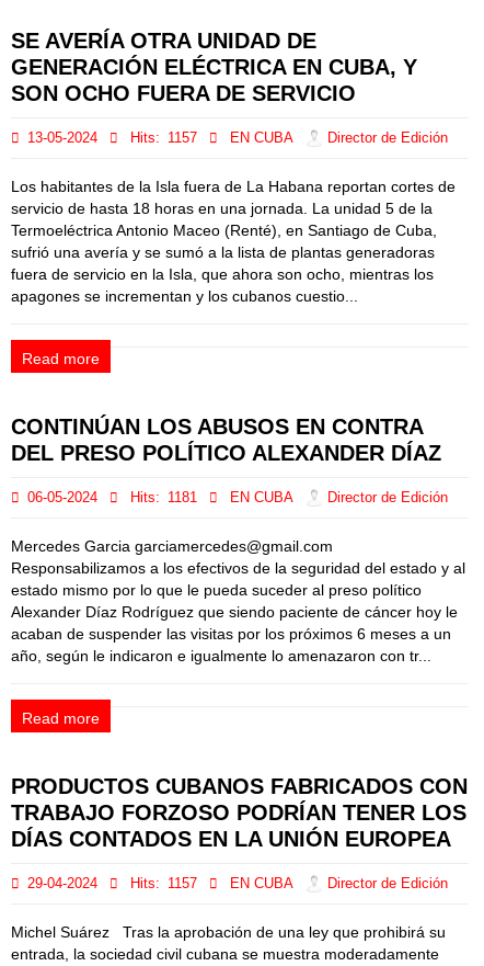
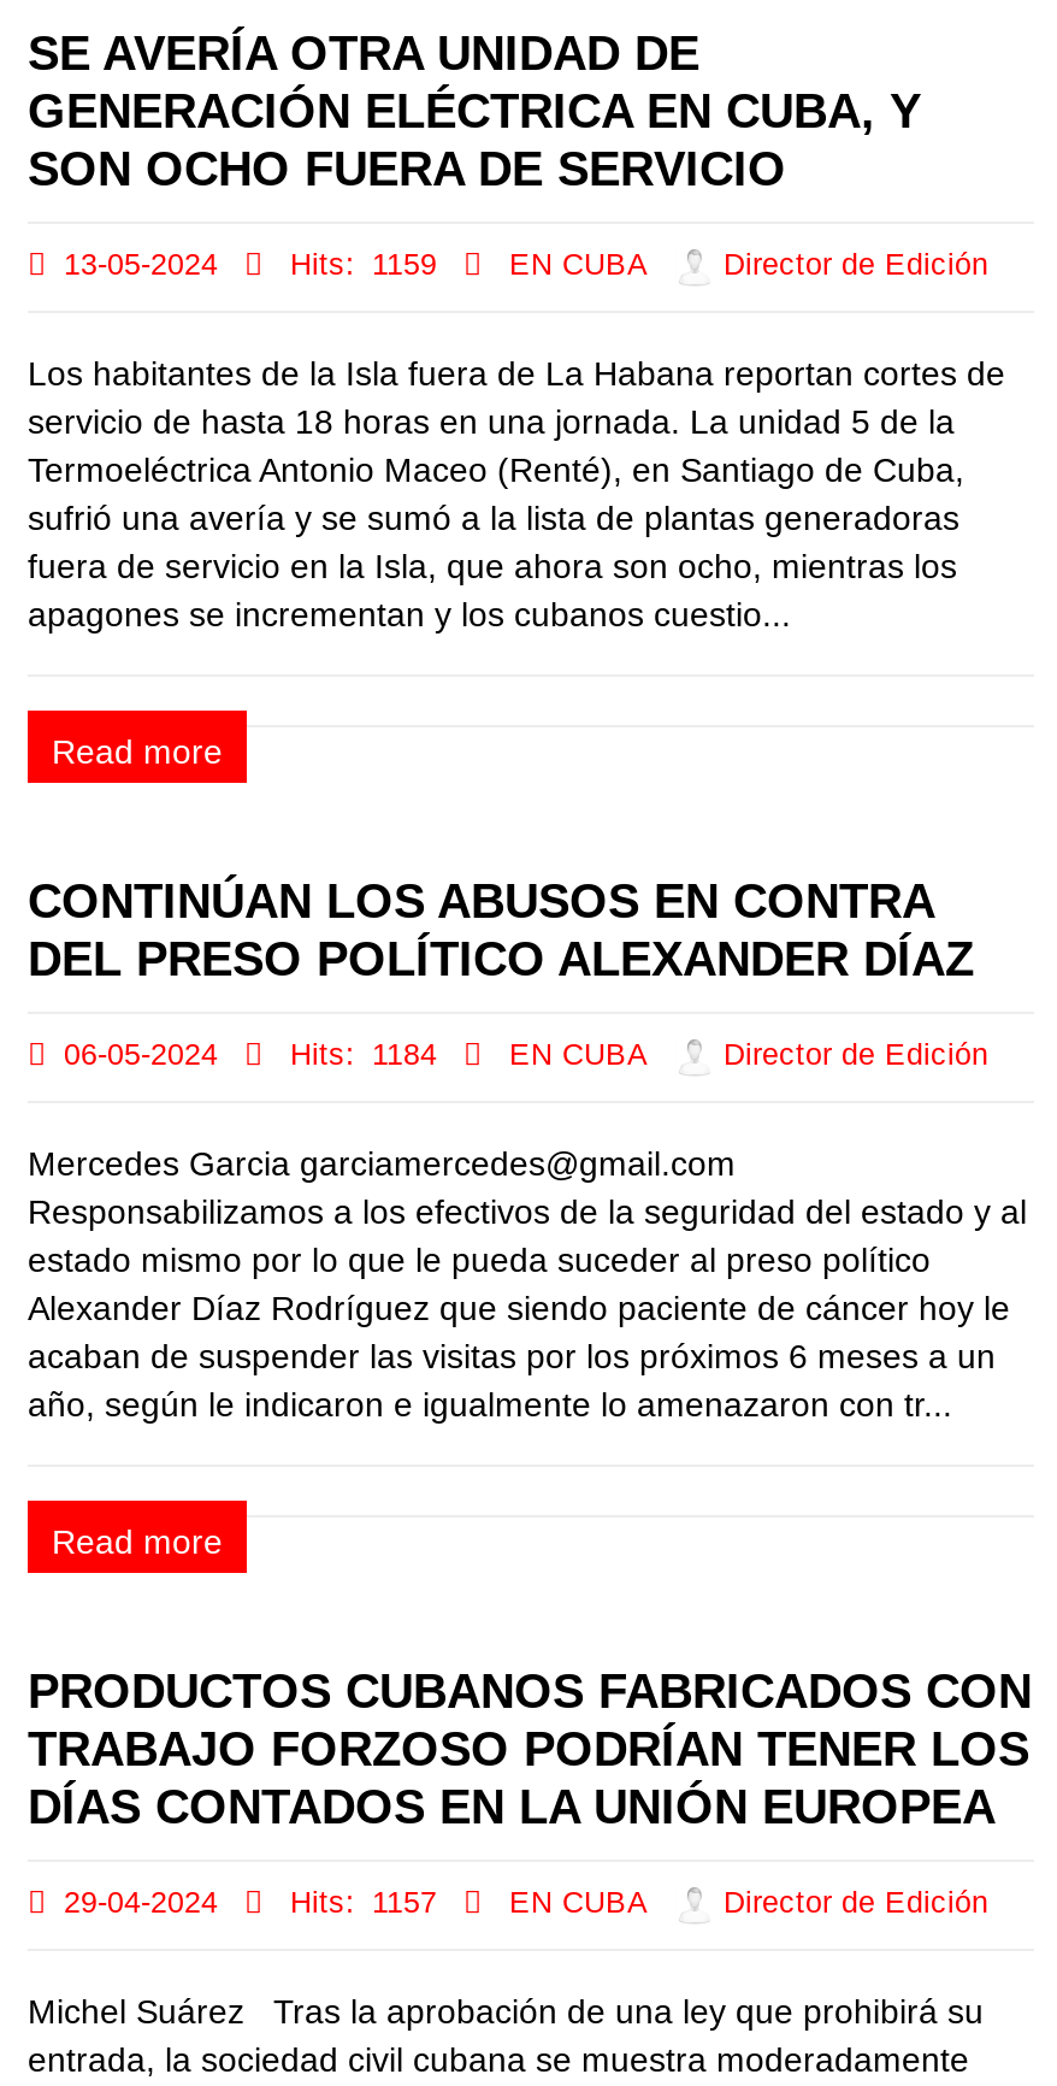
[130,130,197,145] Hits: 1157 -> [290,250,437,283] Hits: 1159
[130,490,197,505] Hits: 1181 -> [290,1040,437,1073] Hits: 1184

